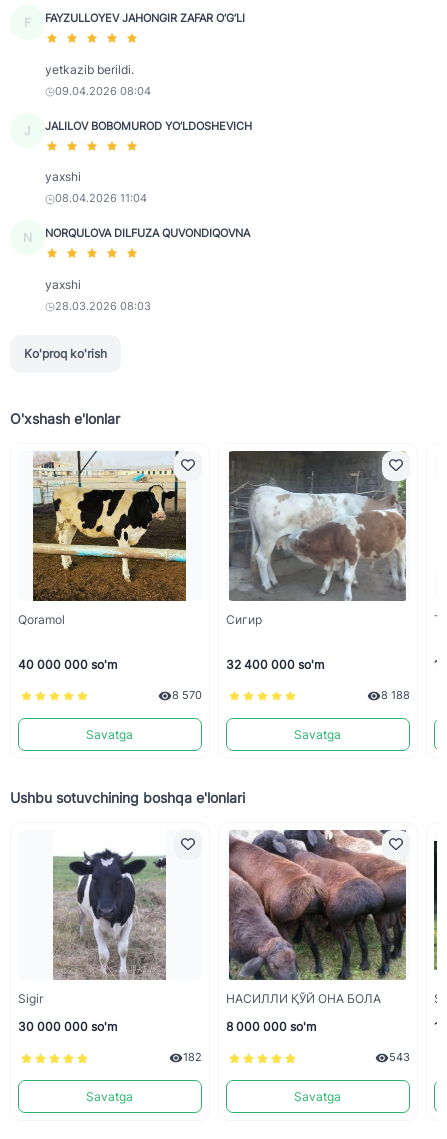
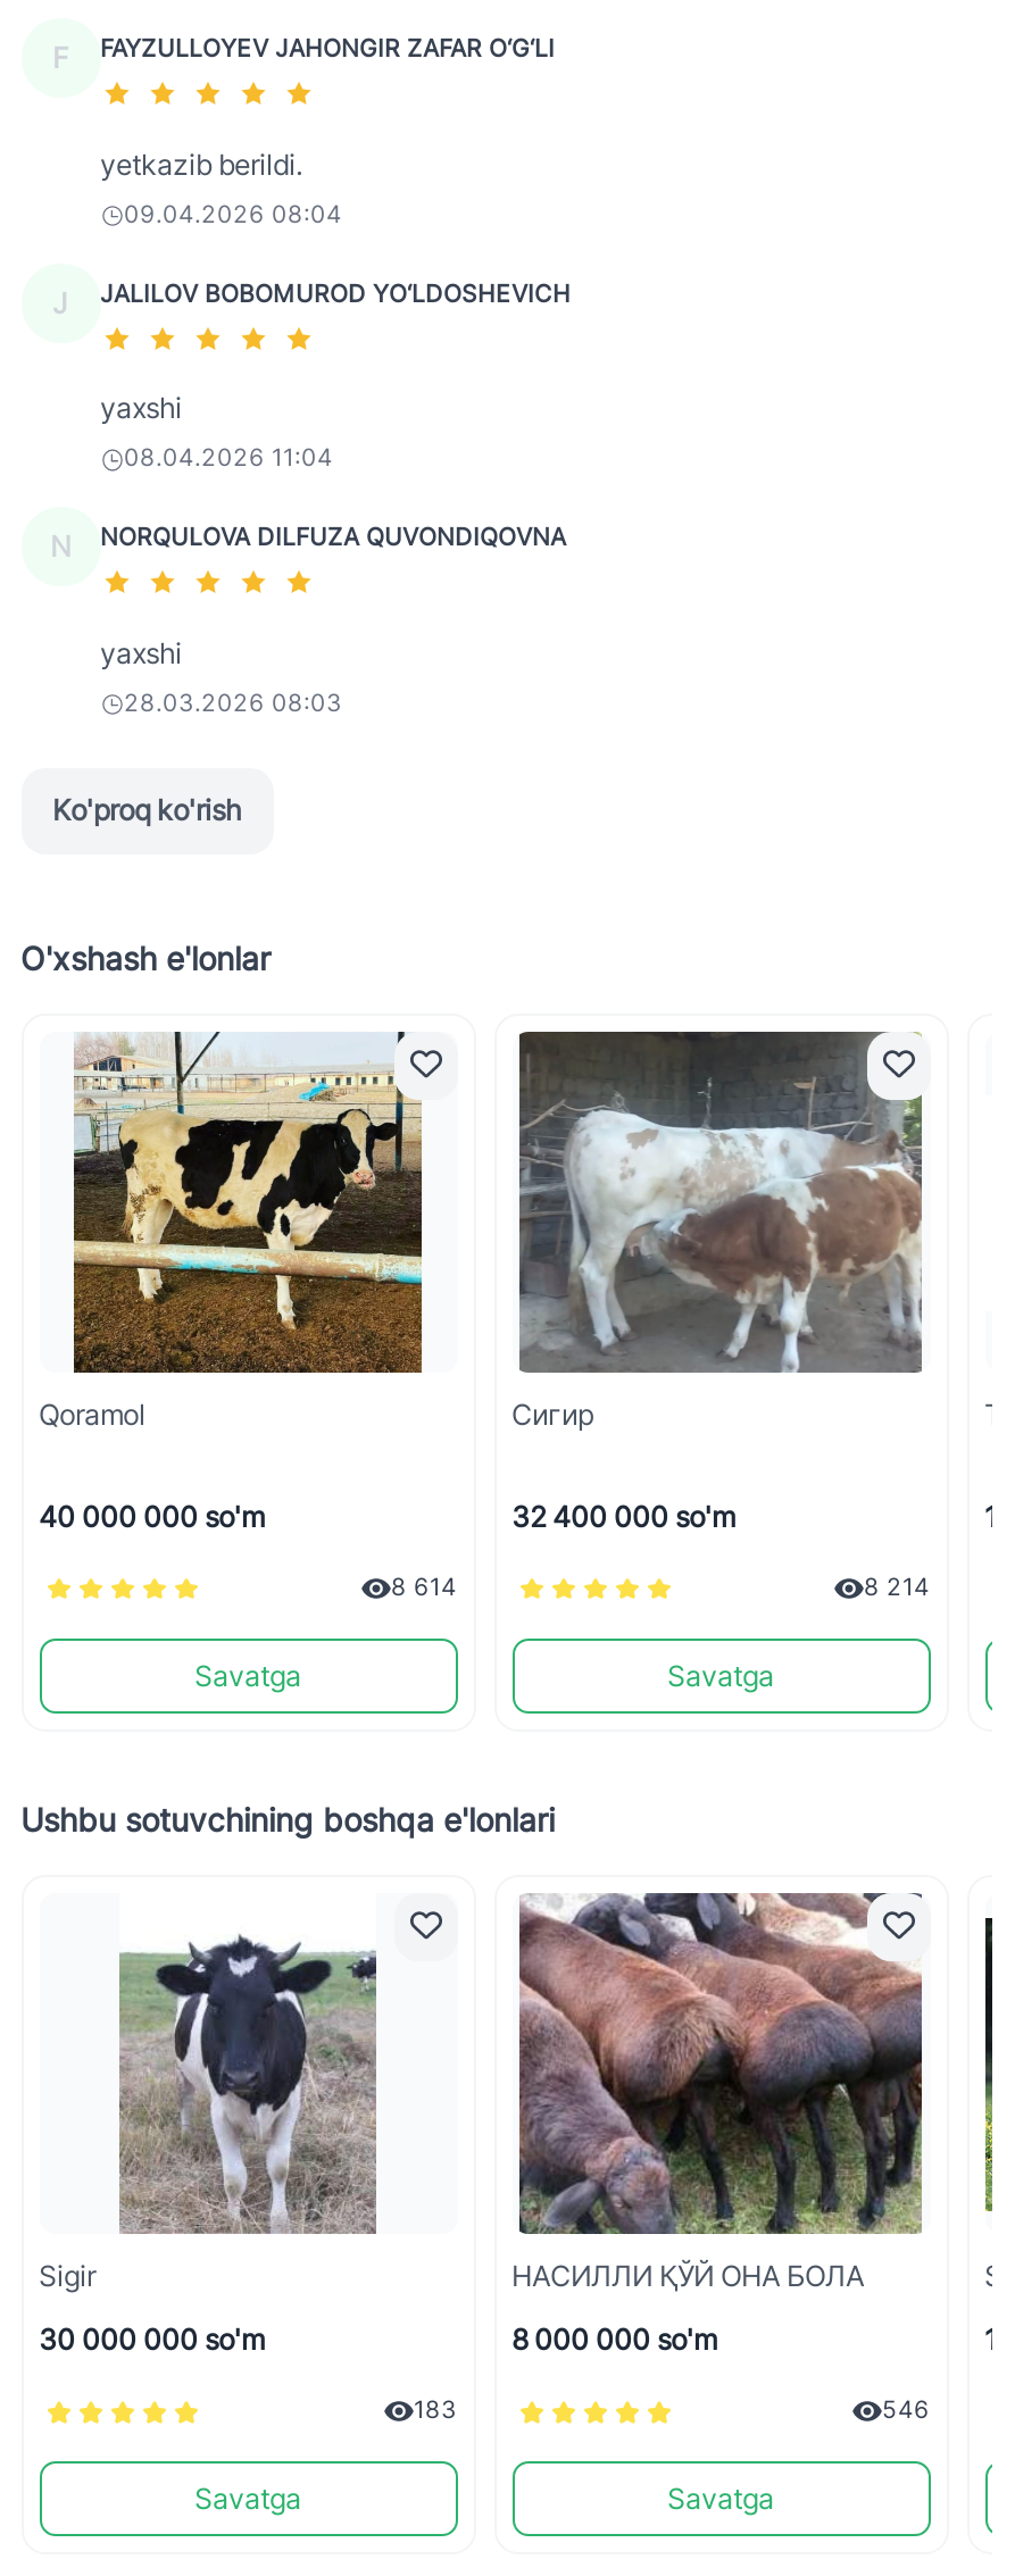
[171,689,201,702] 8 570 -> [391,1573,457,1603] 8 614
[380,689,409,702] 8 188 -> [864,1573,930,1603] 8 214
[182,1051,201,1064] 182 -> [414,2396,457,2425] 183
[388,1051,409,1064] 543 -> [882,2396,930,2425] 546

